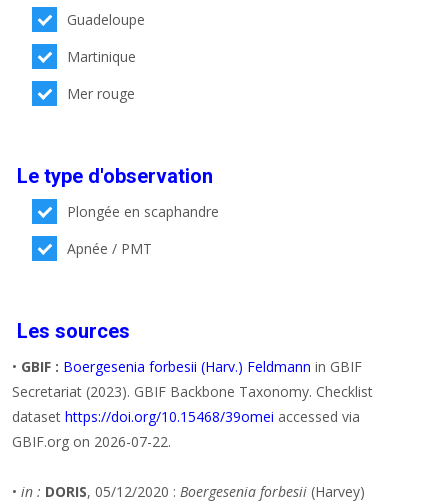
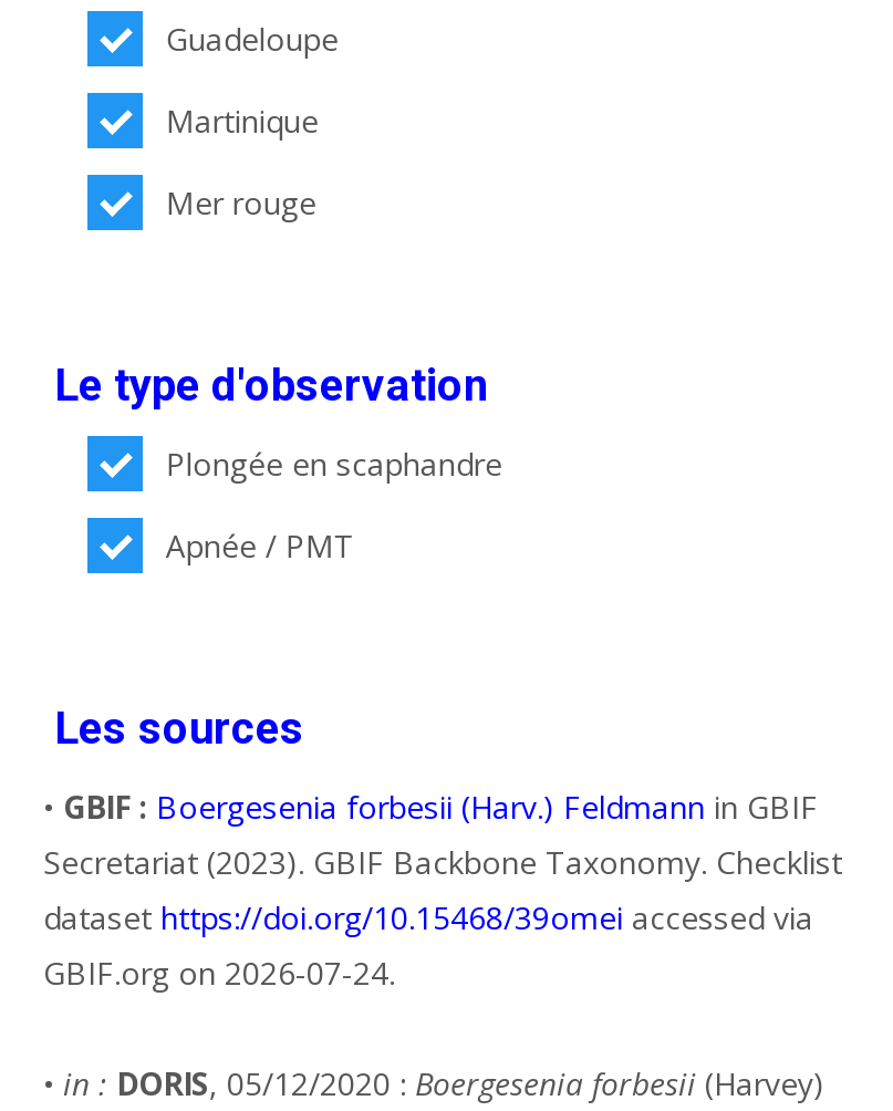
[12,431,171,450] GBIF.org on 2026-07-22. -> [43,951,395,993] GBIF.org on 2026-07-24.

